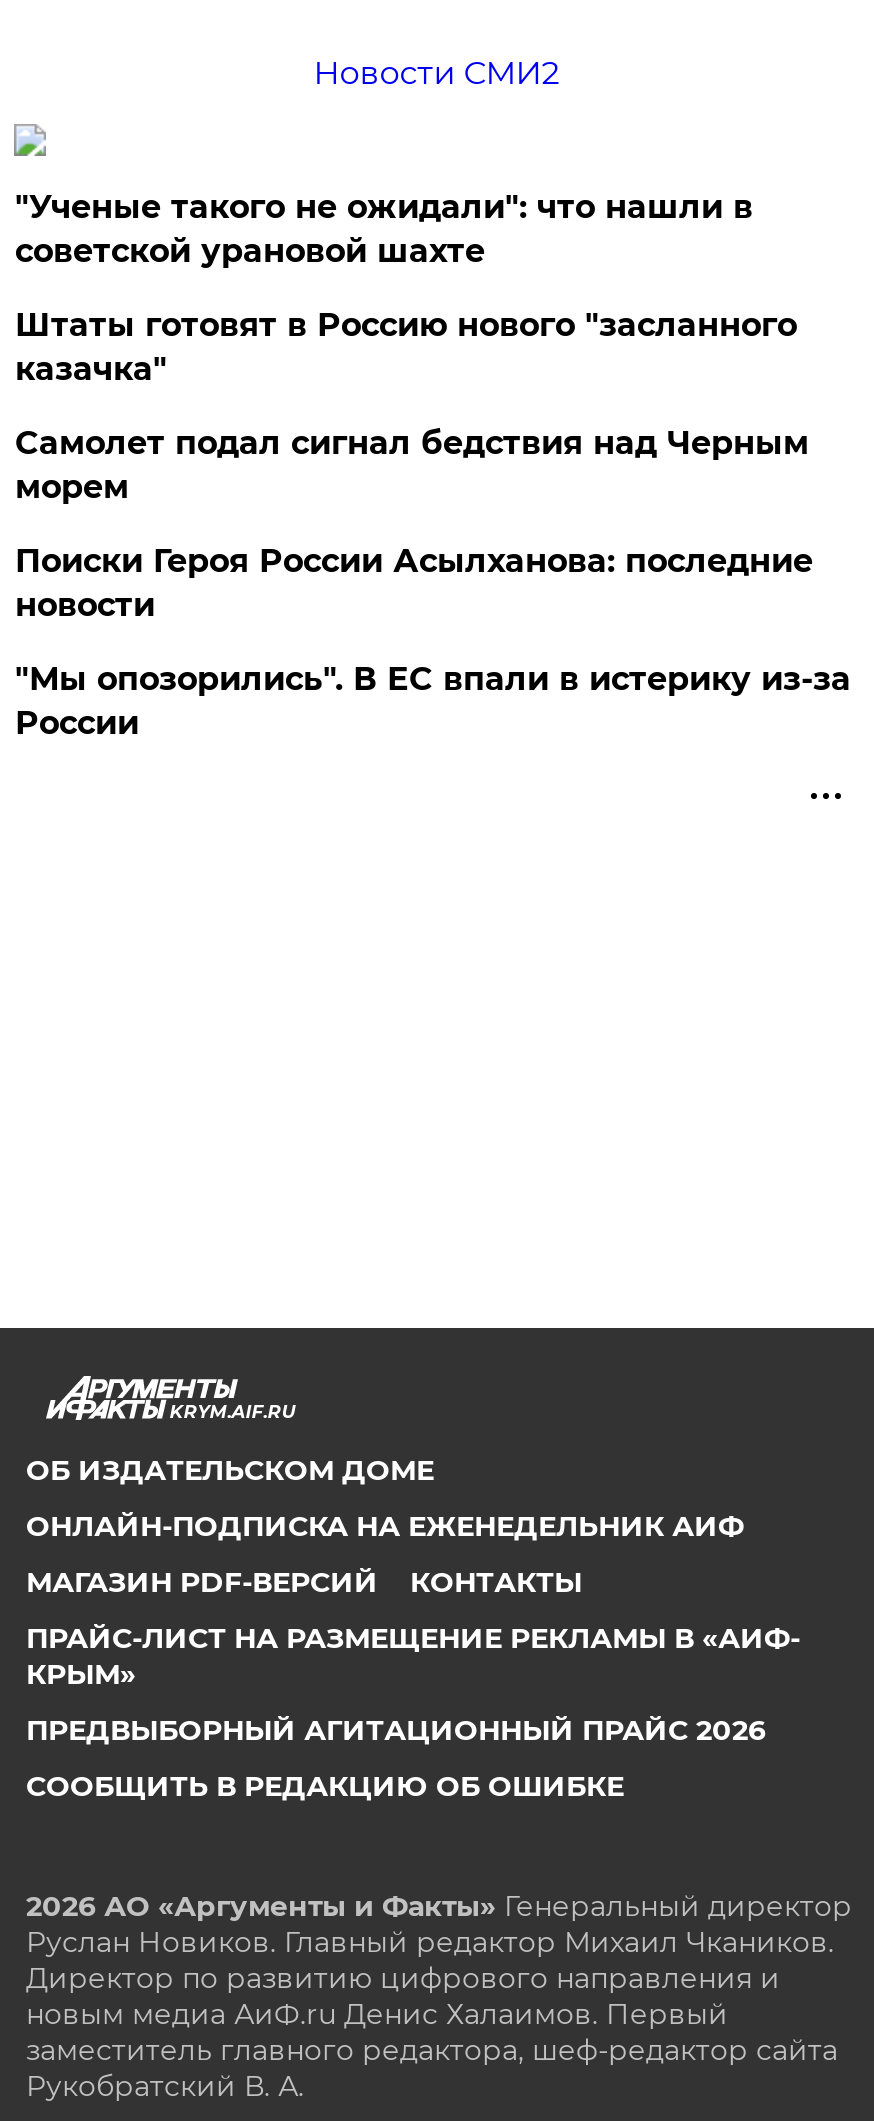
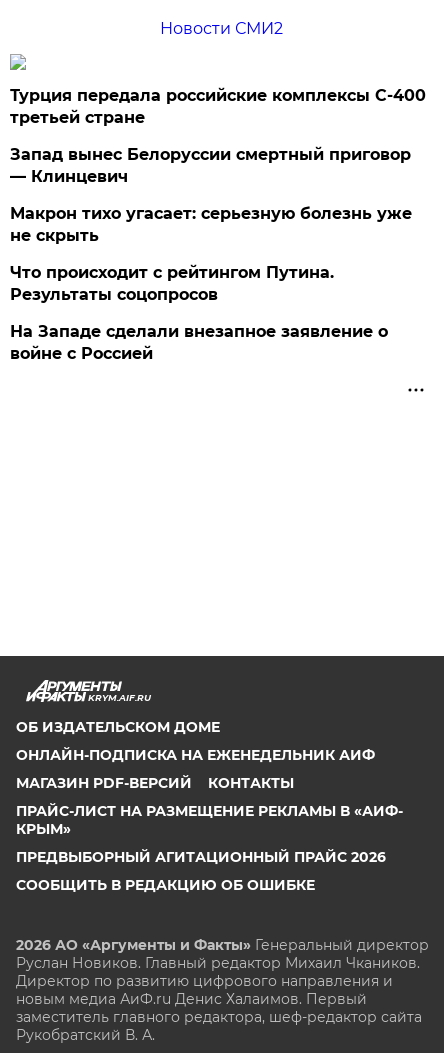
[15,188,753,270] "Ученые такого не ожидали": что нашли в | советской урановой шахте -> [10,86,426,127] Турция передала российские комплексы С-400 | третьей стране
[15,306,797,388] Штаты готовят в Россию нового "засланного | казачка" -> [10,145,411,186] Запад вынес Белоруссии смертный приговор | — Клинцевич
[15,424,809,506] Самолет подал сигнал бедствия над Черным | морем -> [10,204,412,245] Макрон тихо угасает: серьезную болезнь уже | не скрыть
[15,542,813,624] Поиски Героя России Асылханова: последние | новости -> [10,263,334,304] Что происходит с рейтингом Путина. | Результаты соцопросов
[15,660,851,742] "Мы опозорились". В ЕС впали в истерику из-за | России -> [10,322,388,363] На Западе сделали внезапное заявление о | войне с Россией

